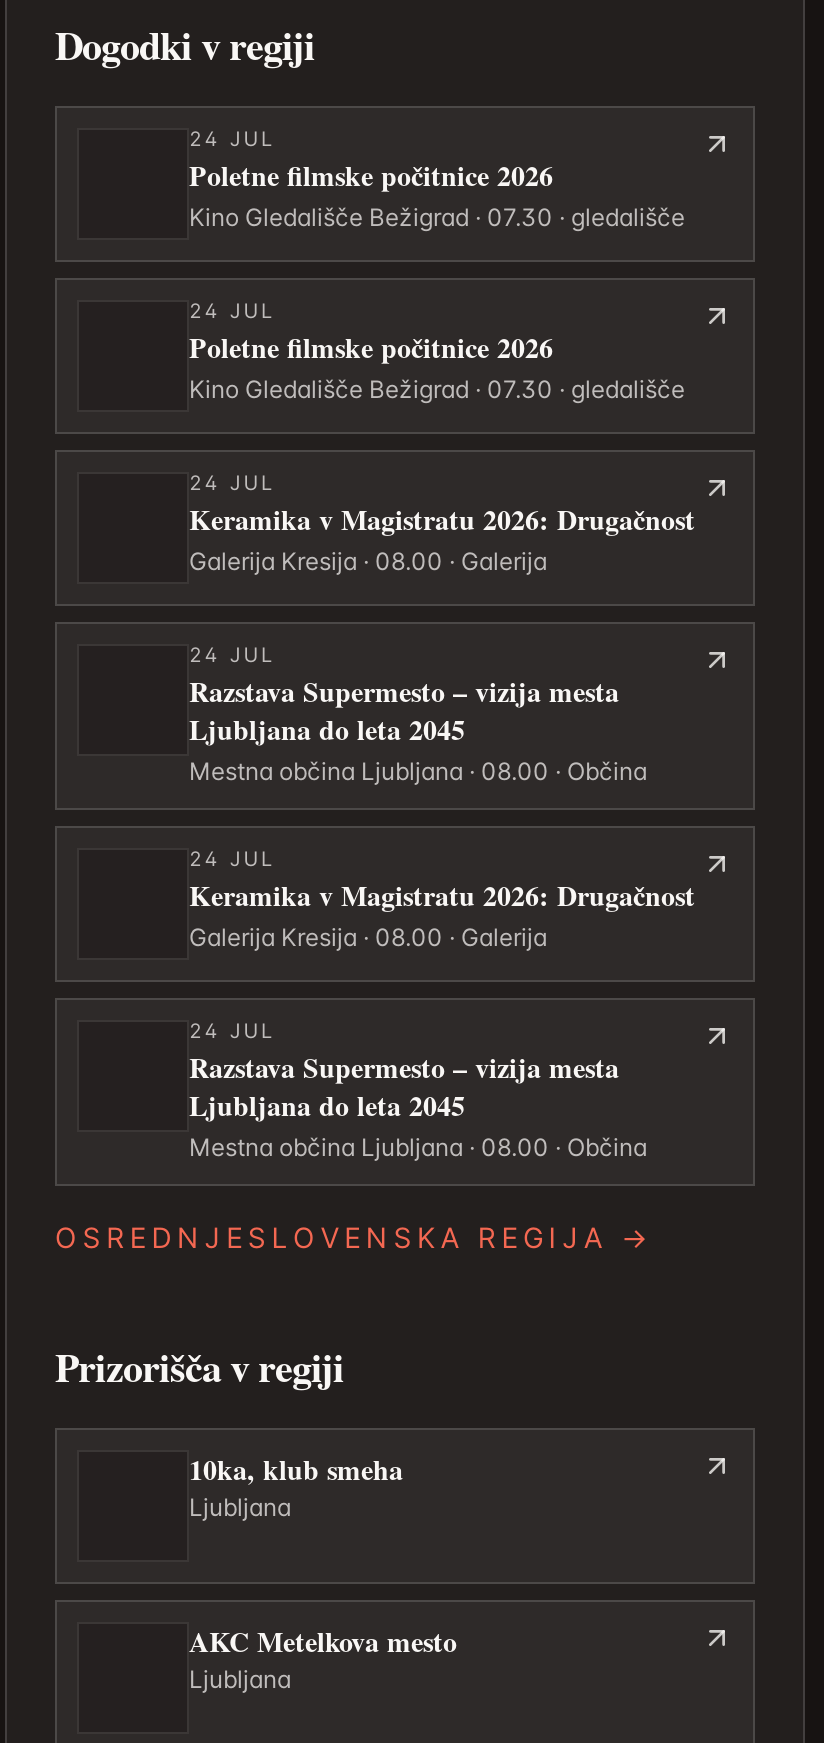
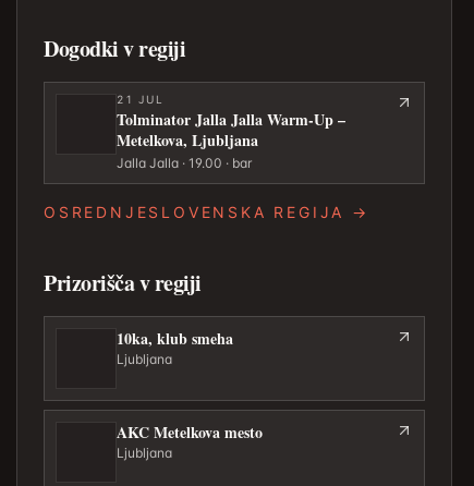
[189,126,695,1162] 24 JUL | Poletne filmske počitnice 2026 | Kino Gledališče Bežigrad · 07.30 · gledališče | 24 JUL | Poletne filmske počitnice 2026 | Kino Gledališče Bežigrad · 07.30 · gledališče | 24 JUL | Keramika v Magistratu 2026: Drugačnost | Galerija Kresija · 08.00 · Galerija | 24 JUL | Razstava Supermesto – vizija mesta | Ljubljana do leta 2045 | Mestna občina Ljubljana · 08.00 · Občina | 24 JUL | Keramika v Magistratu 2026: Drugačnost | Galerija Kresija · 08.00 · Galerija | 24 JUL | Razstava Supermesto – vizija mesta | Ljubljana do leta 2045 | Mestna občina Ljubljana · 08.00 · Občina -> [117,93,345,171] 21 JUL | Tolminator Jalla Jalla Warm-Up – | Metelkova, Ljubljana | Jalla Jalla · 19.00 · bar

